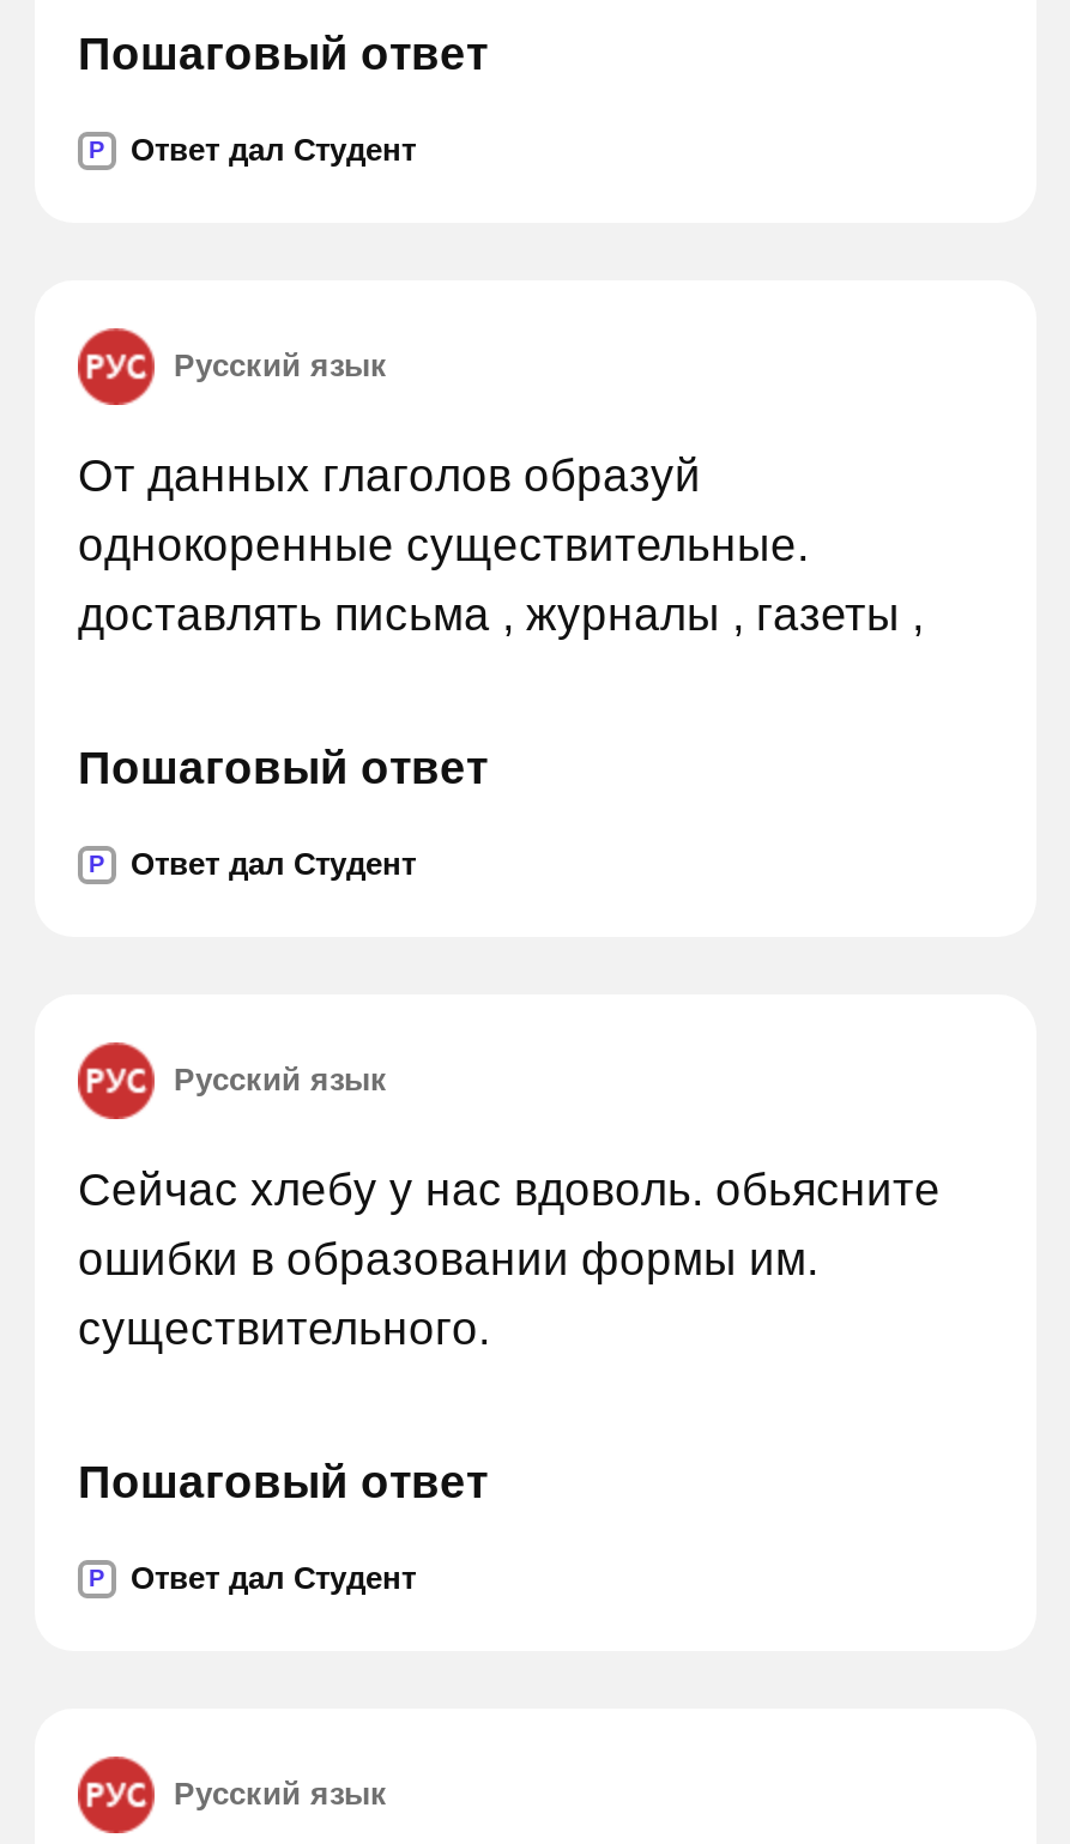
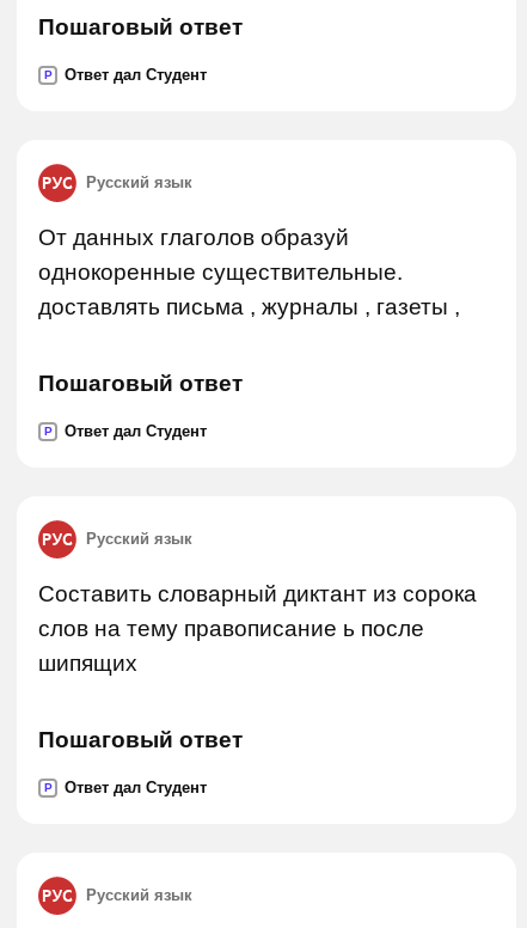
[78,1165,941,1354] Сейчас хлебу у нас вдоволь. обьясните | ошибки в образовании формы им. | существительного. -> [38,581,477,676] Составить словарный диктант из сорока | слов на тему правописание ь после | шипящих

